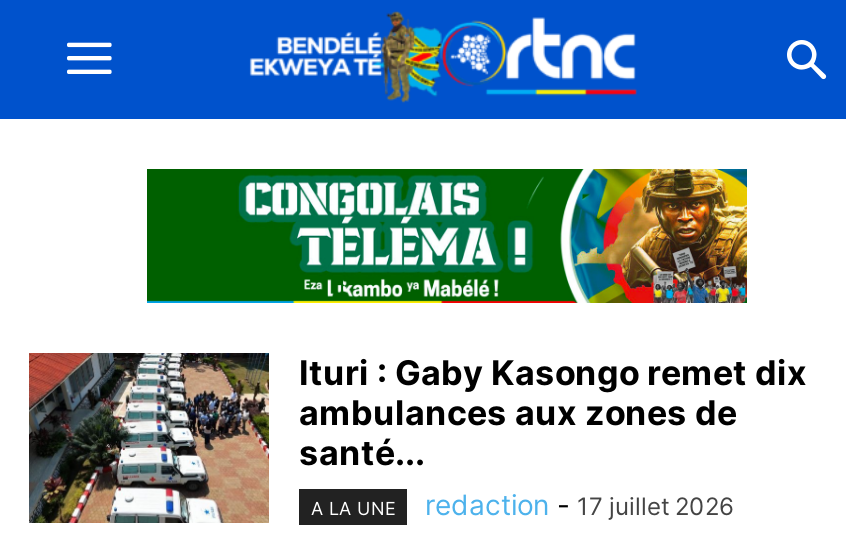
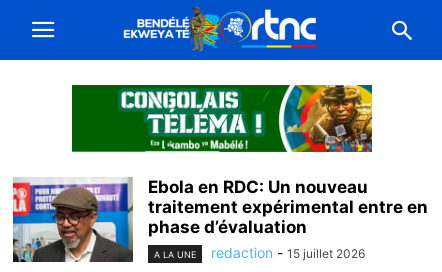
[27,351,807,525] [image] | Ituri : Gaby Kasongo remet dix | ambulances aux zones de | santé... -> [12,177,428,263] [image] | Ebola en RDC: Un nouveau | traitement expérimental entre en | phase d’évaluation
[425,486,733,520] redaction - 17 juillet 2026 -> [211,244,365,261] redaction - 15 juillet 2026

